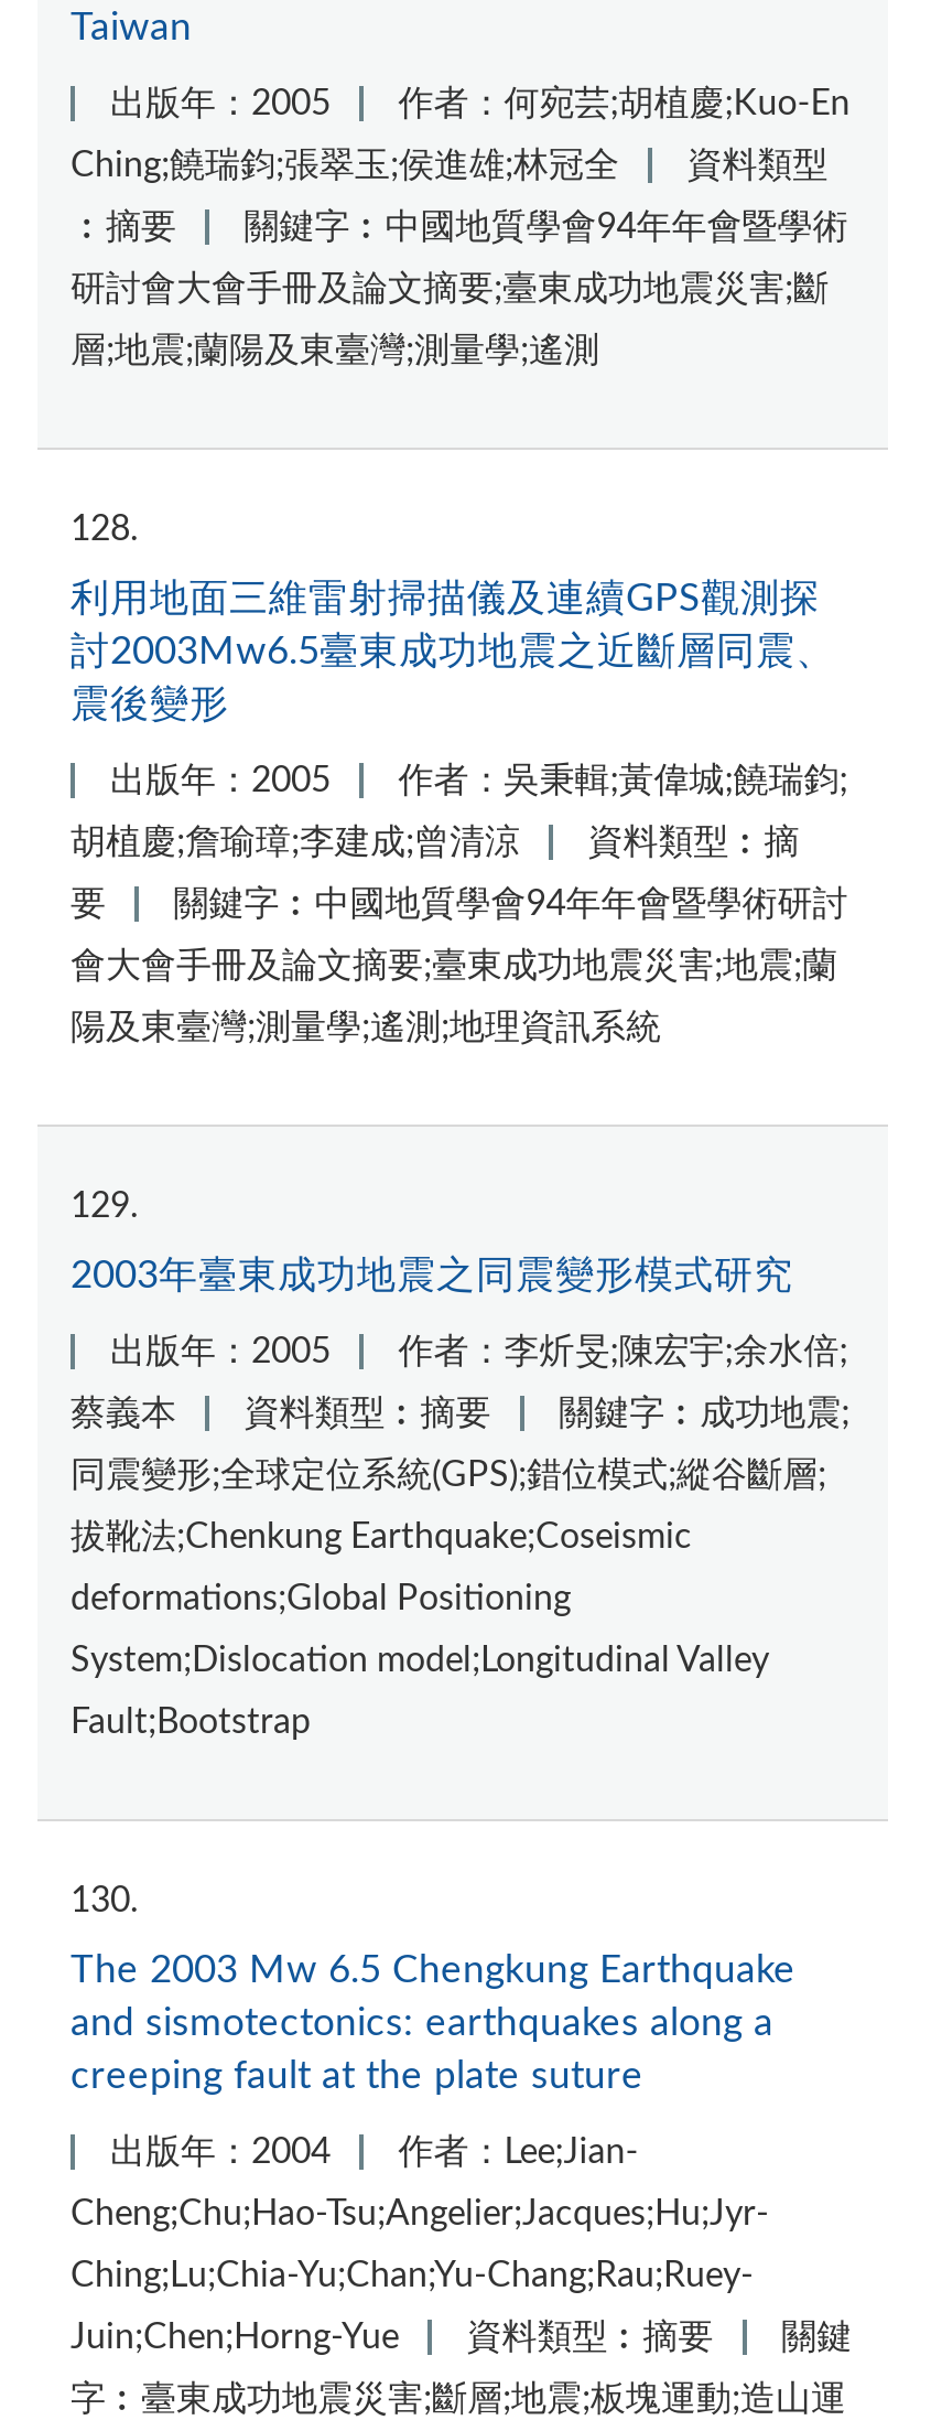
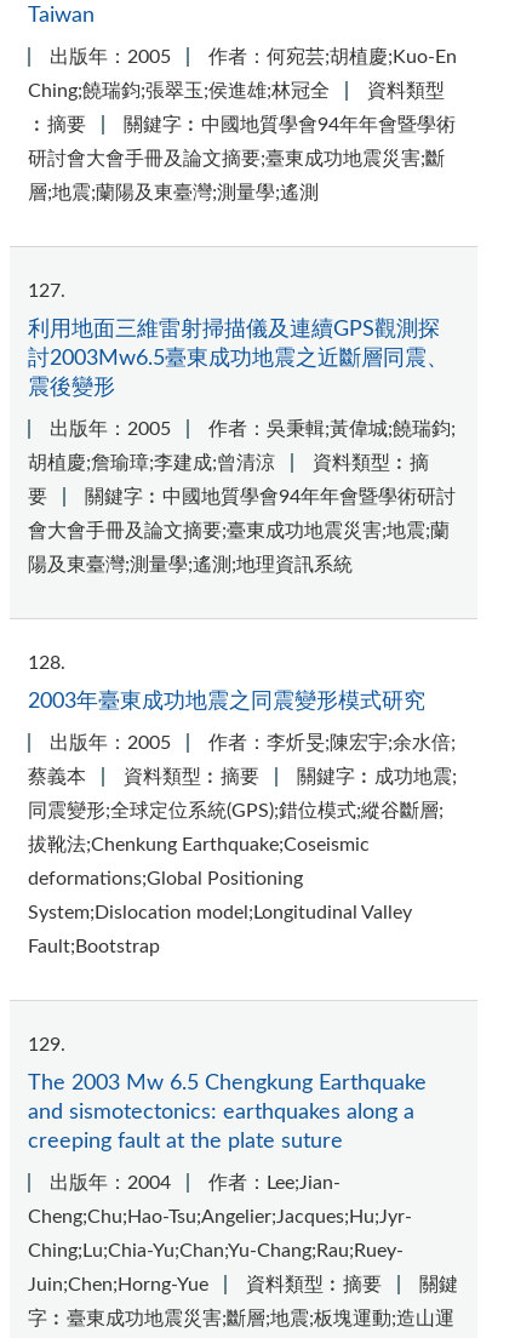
[71,512,130,547] 128 -> [28,281,61,301] 127
[71,1188,130,1224] 129 -> [28,653,61,673] 128
[71,1883,130,1918] 130 -> [28,1035,61,1054] 129

